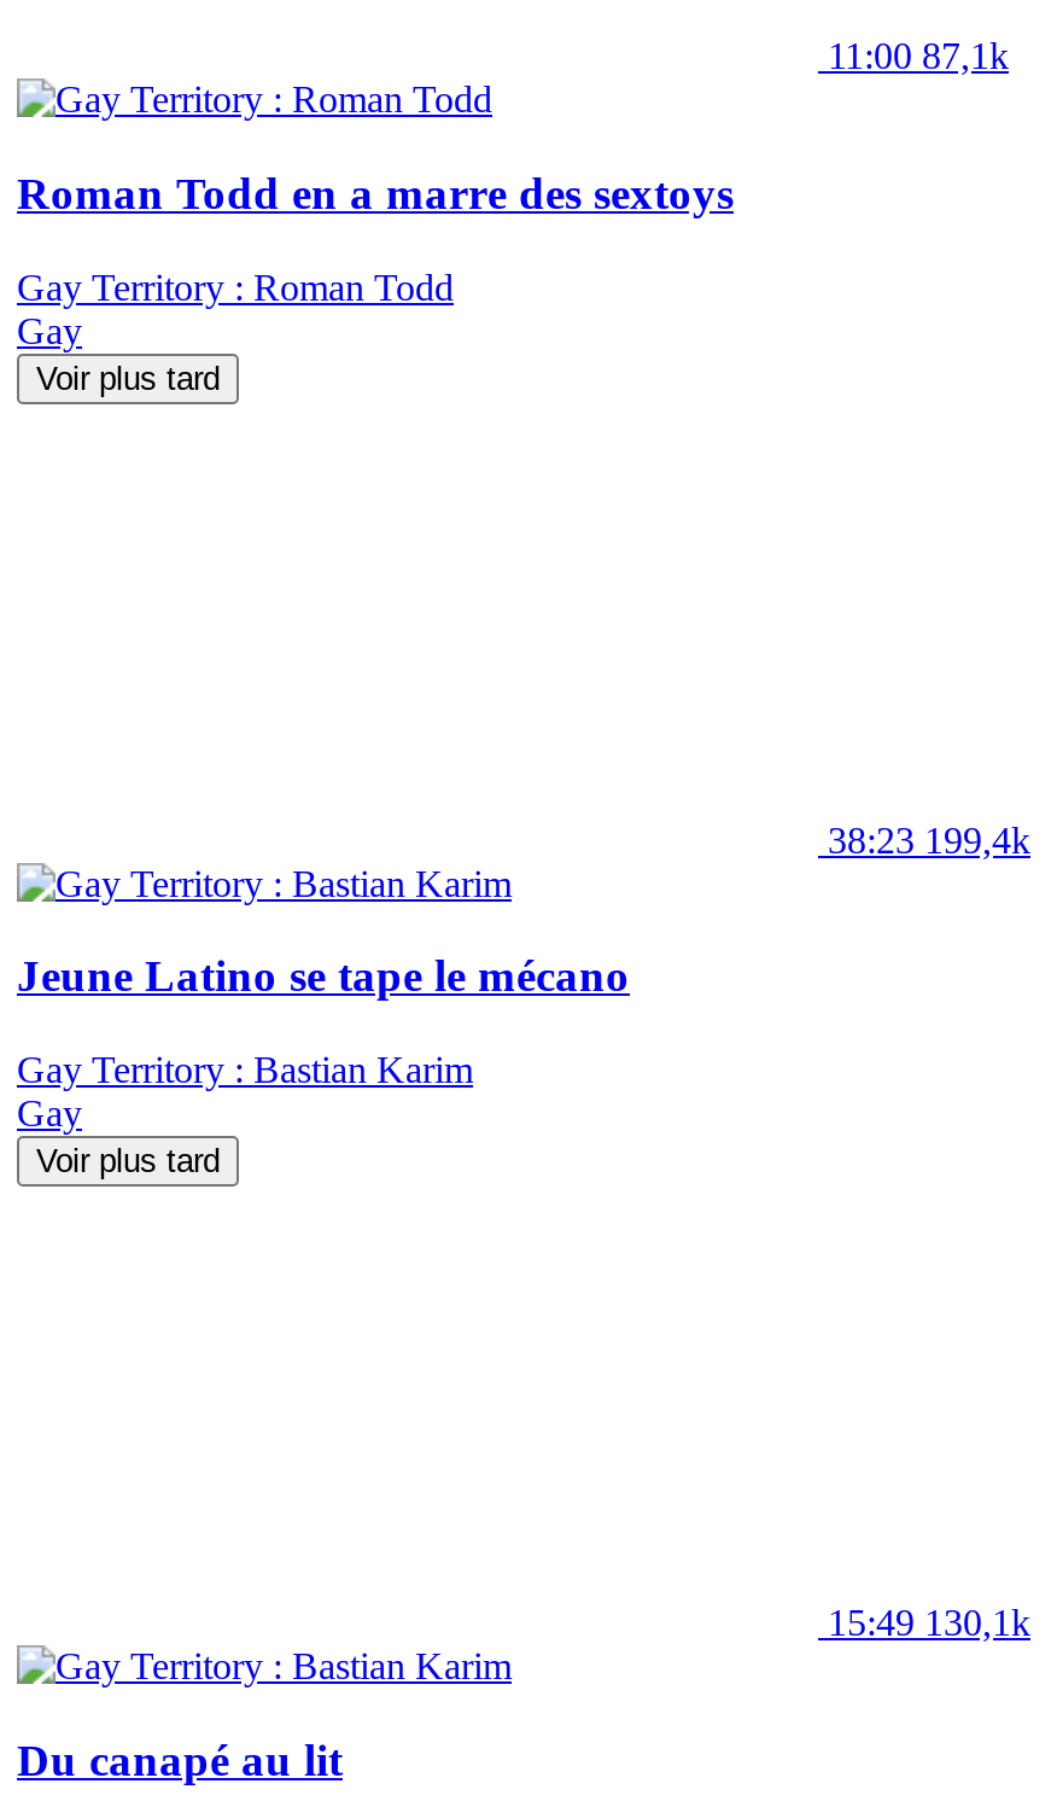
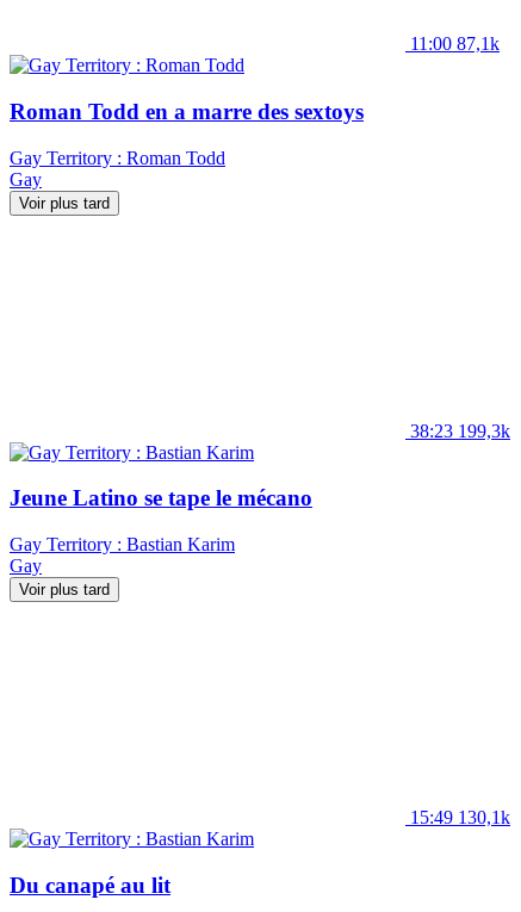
[828,819,1030,860] 38:23 199,4k -> [410,421,510,441] 38:23 199,3k

